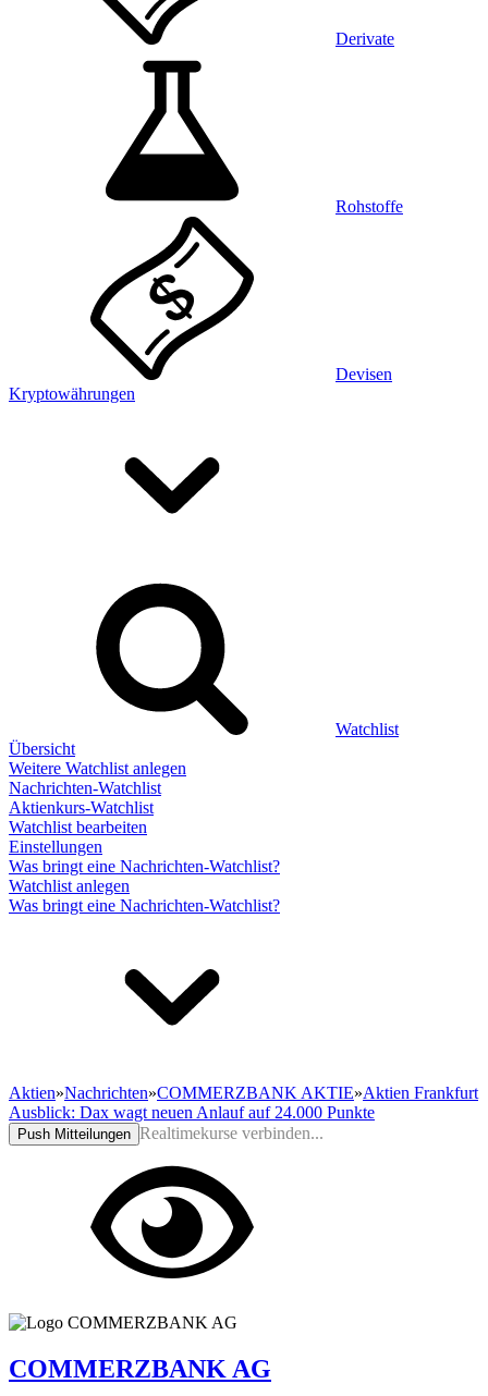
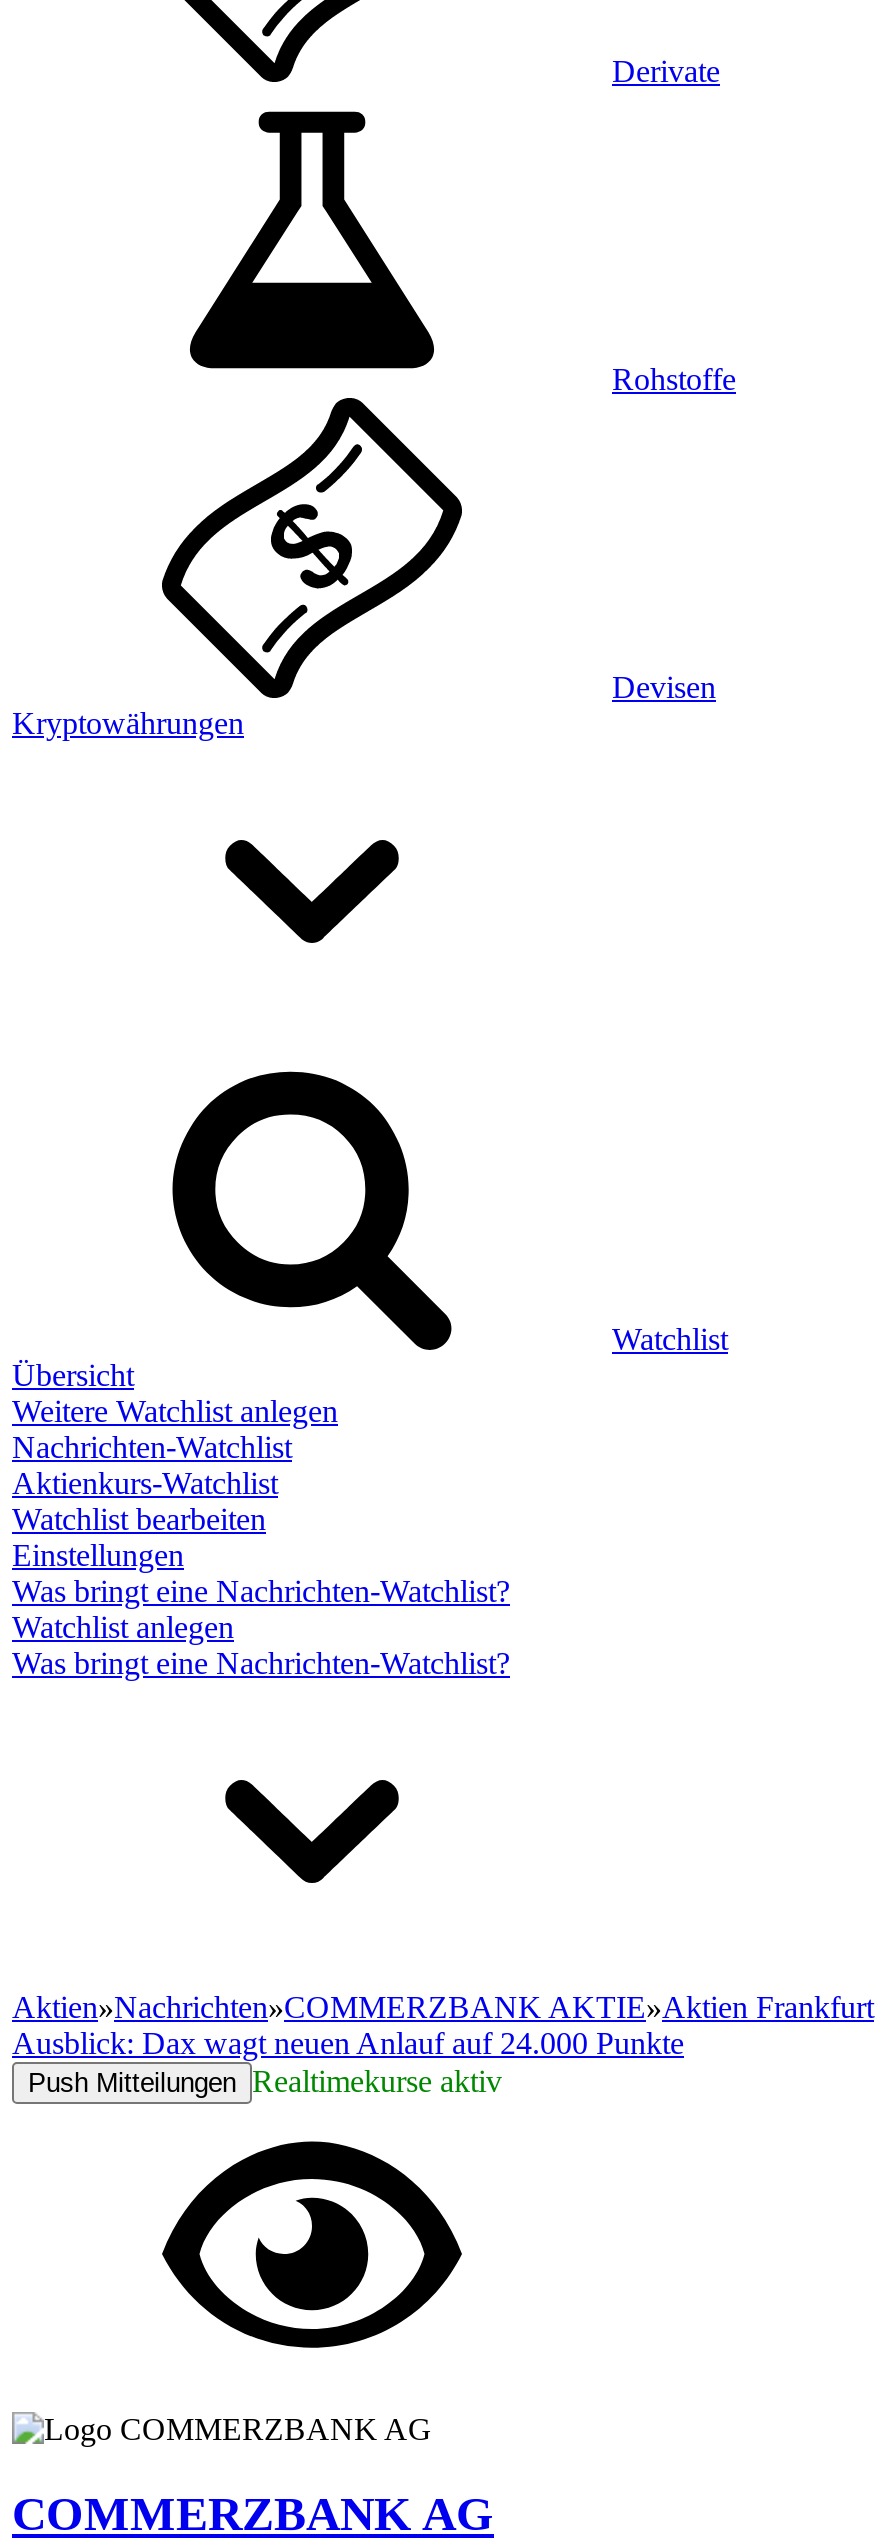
[17,1124,324,1142] Push Mitteilungen Realtimekurse verbinden... -> [28,2064,502,2098] Push Mitteilungen Realtimekurse aktiv

